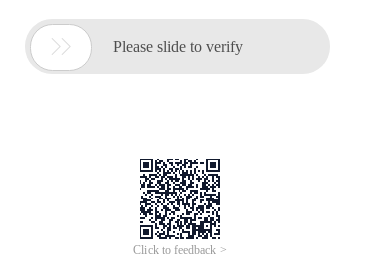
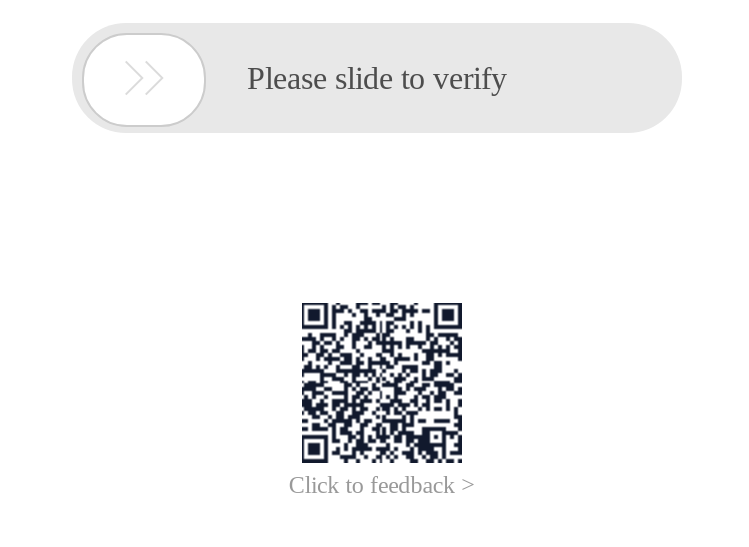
[140,163,220,240] [image] -> [300,311,464,465] [image]

